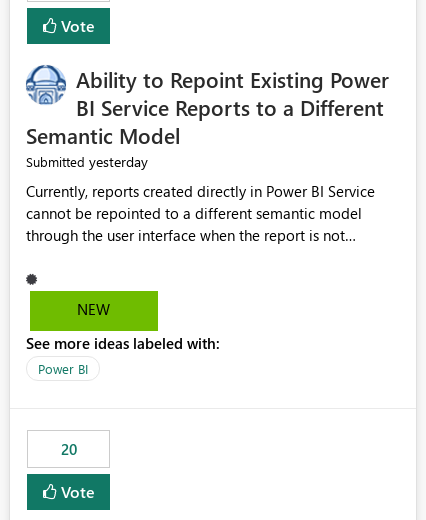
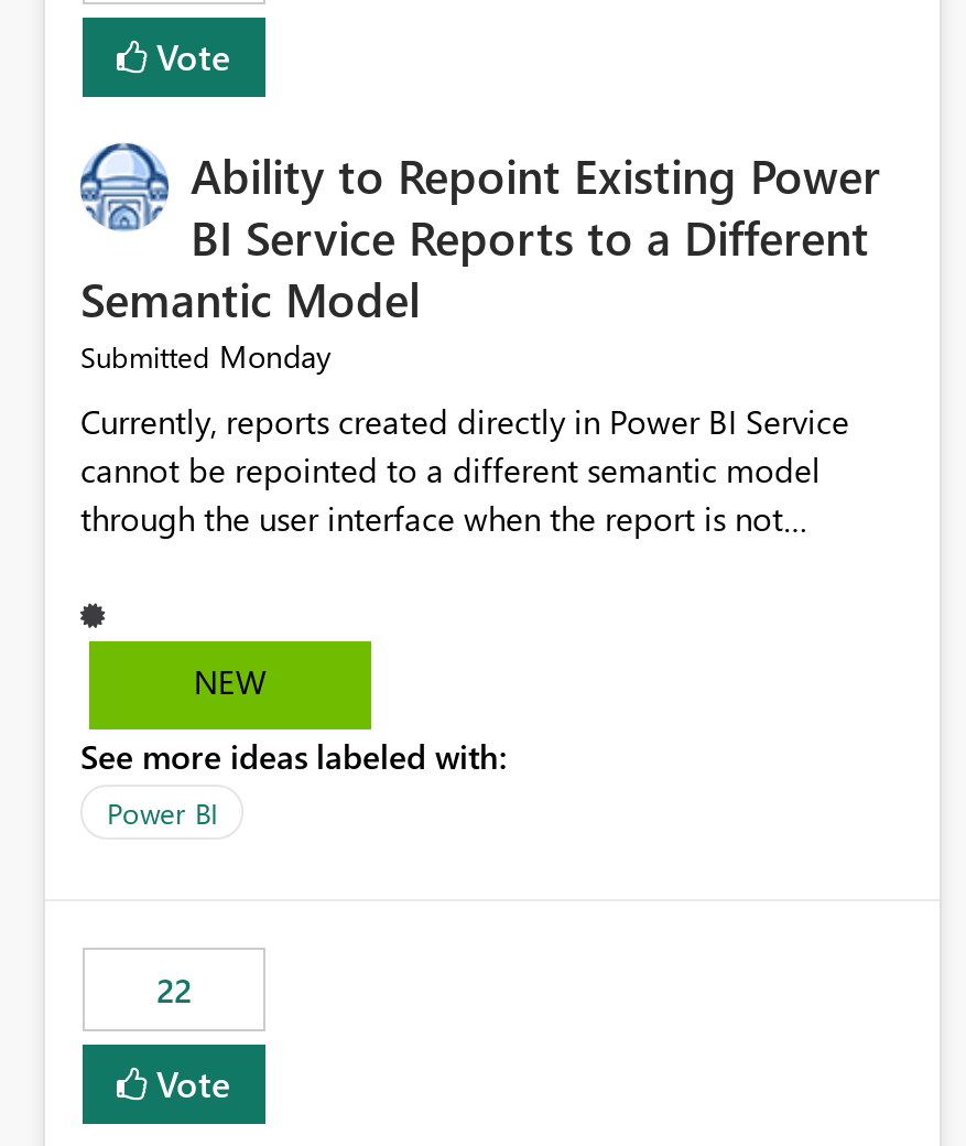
[26,152,148,171] Submitted yesterday -> [80,336,332,378] Submitted Monday
[60,439,76,459] 20 -> [156,968,192,1012] 22

